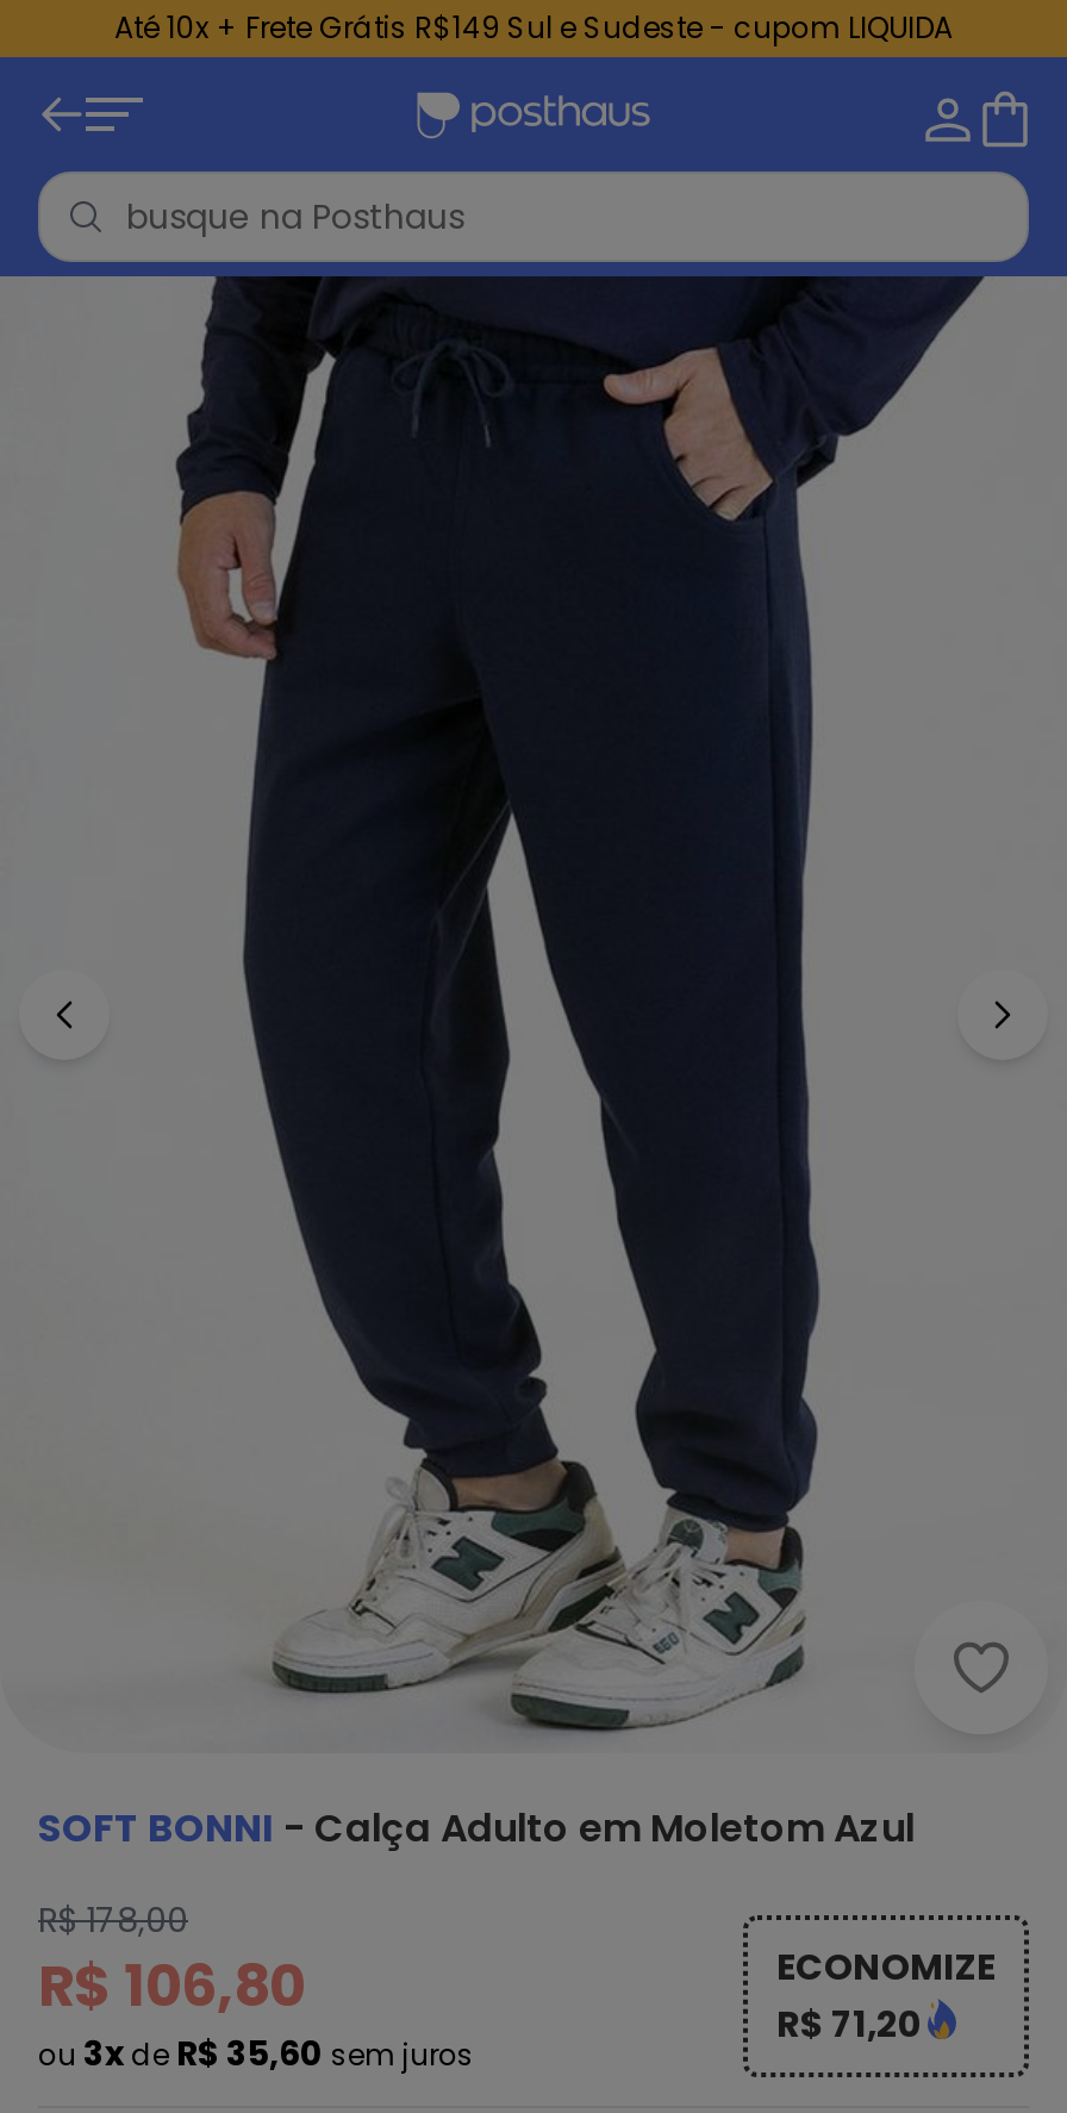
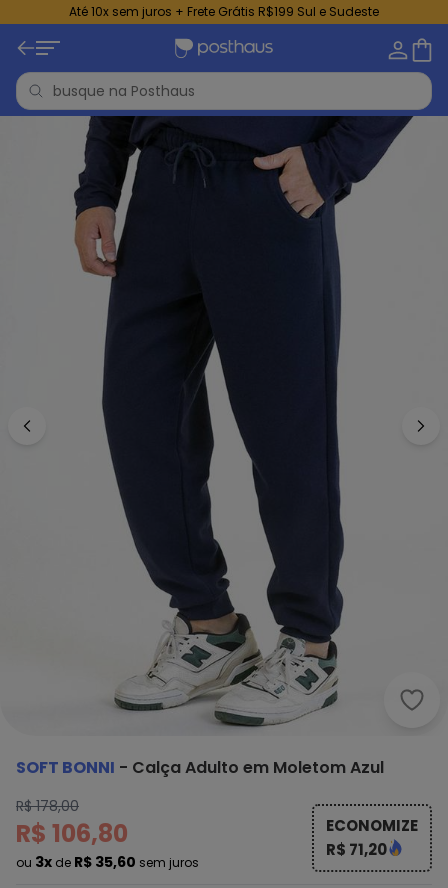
[114,7,953,48] Até 10x + Frete Grátis R$149 Sul e Sudeste - cupom LIQUIDA -> [69,3,379,20] Até 10x sem juros + Frete Grátis R$199 Sul e Sudeste

